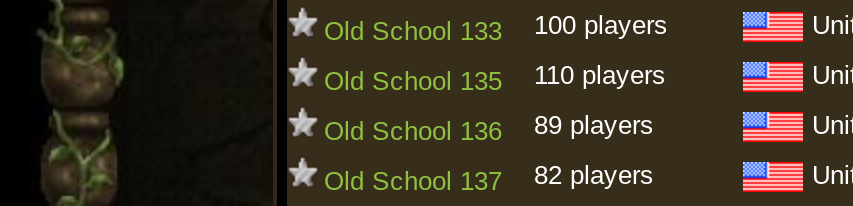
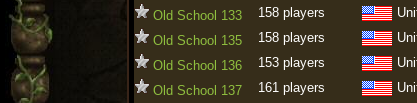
[324,10,668,46] Old School 133 100 players -> [152,5,324,23] Old School 133 158 players
[324,60,666,96] Old School 135 110 players -> [152,30,324,48] Old School 135 158 players
[324,110,654,146] Old School 136 89 players -> [152,55,324,73] Old School 136 153 players
[324,160,654,196] Old School 137 82 players -> [152,80,324,98] Old School 137 161 players

